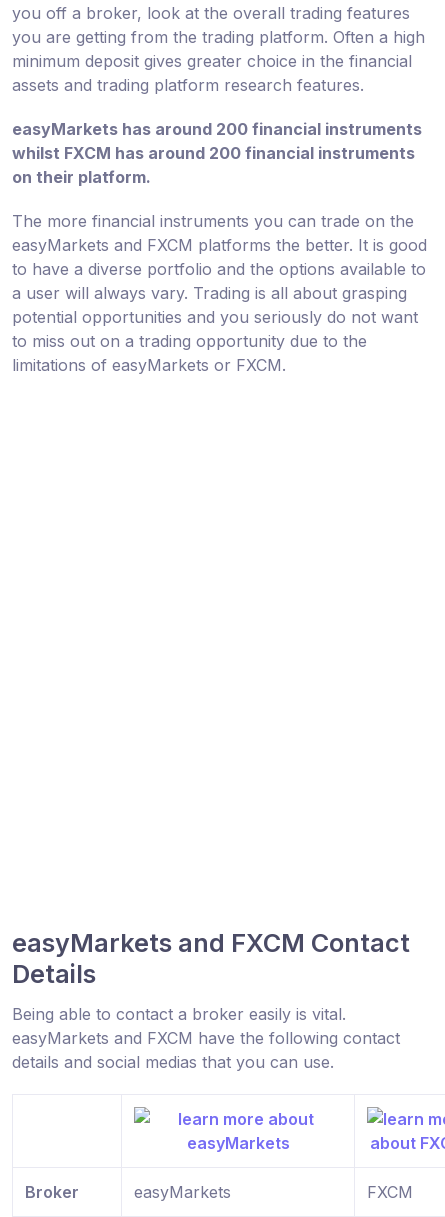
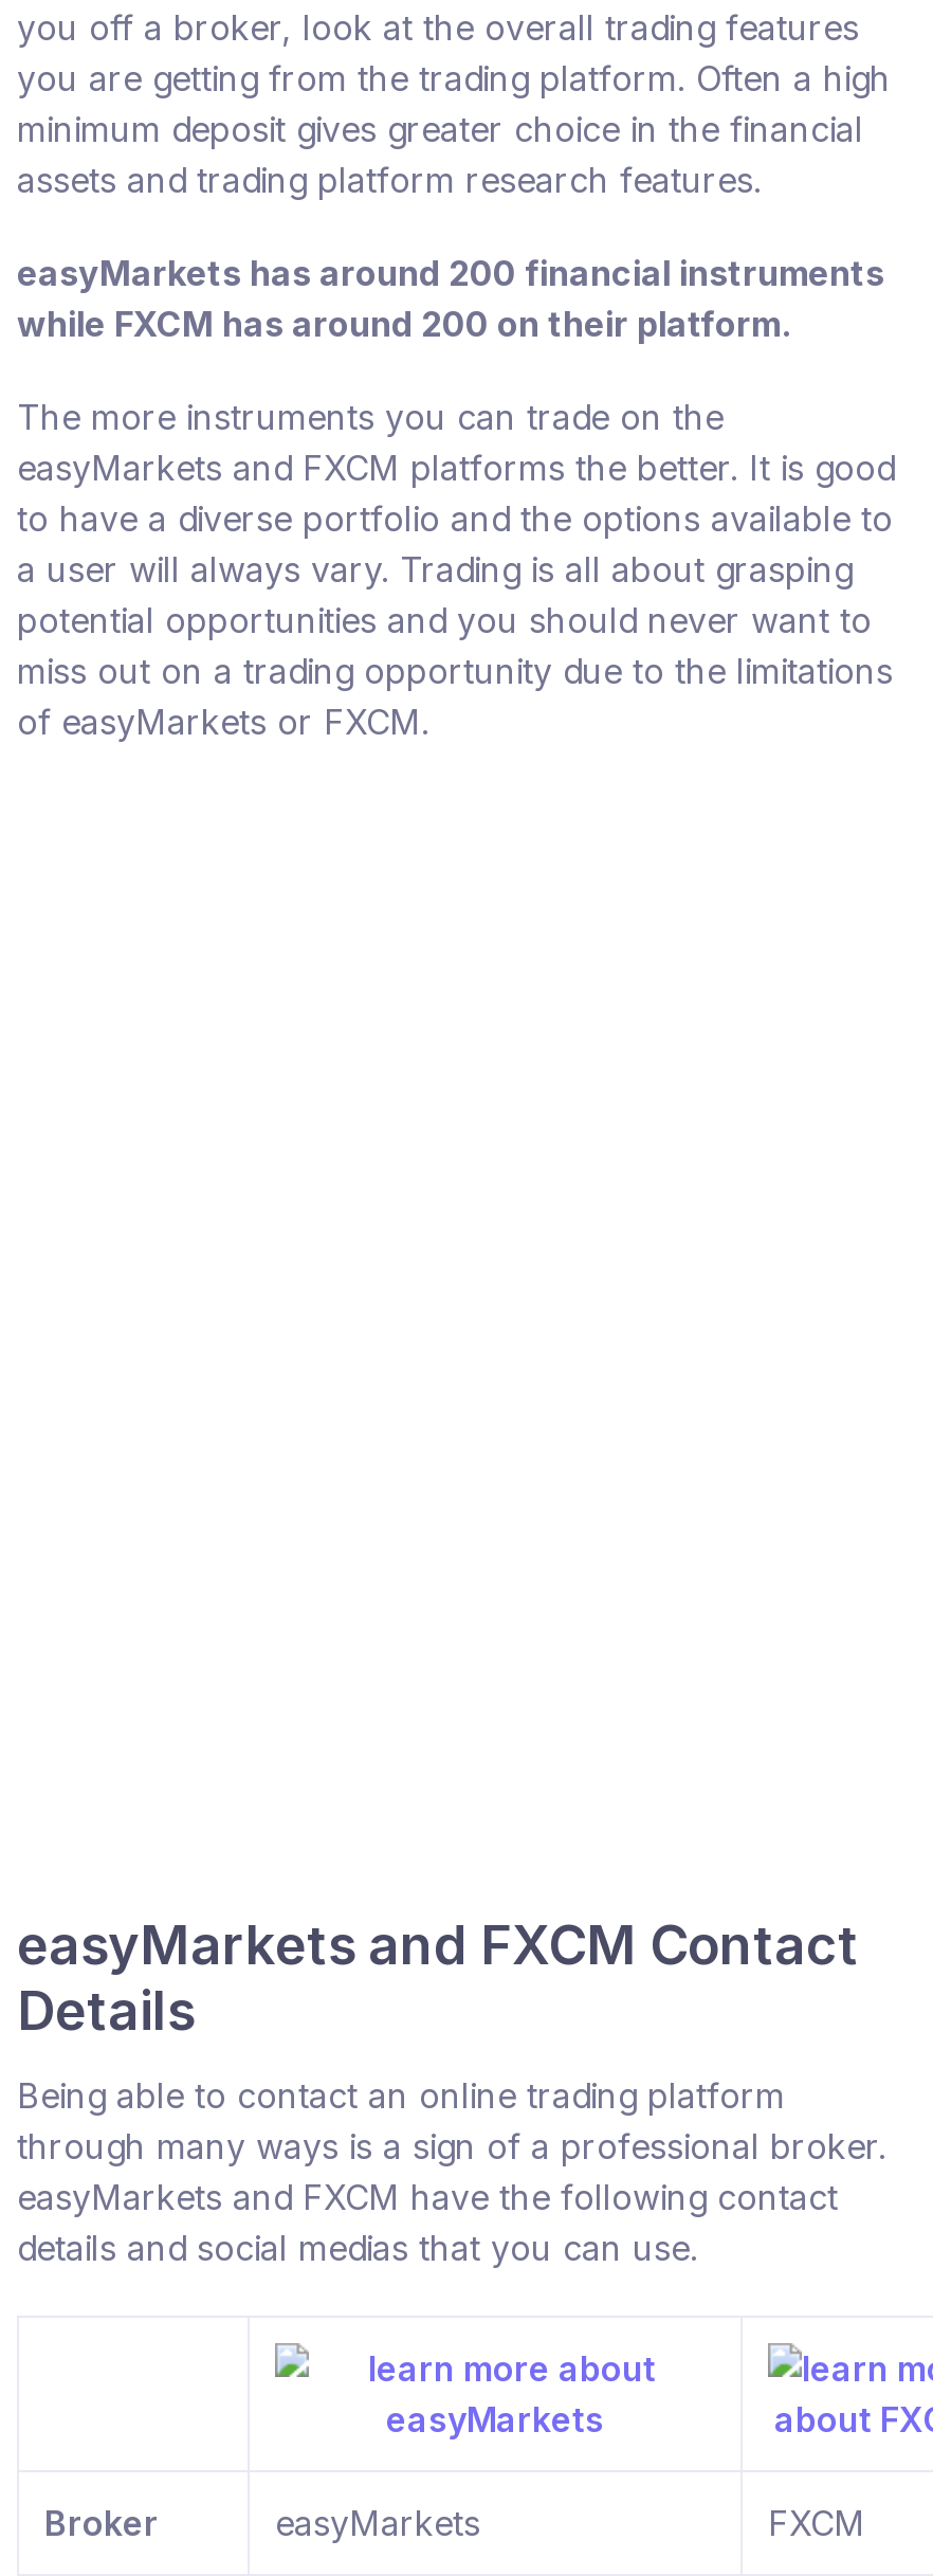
[12,143,415,187] whilst FXCM has around 200 financial instruments | on their platform. -> [17,303,791,346] while FXCM has around 200 on their platform.
[12,211,414,231] The more financial instruments you can trade on the -> [17,396,724,439] The more instruments you can trade on the
moved [12,235,427,303] -> [17,447,895,591]: easyMarkets and FXCM platforms the better. It is good | to have a diverse portfolio and the options available to | a user will always vary. Trading is all about grasping
[12,307,418,375] potential opportunities and you seriously do not want | to miss out on a trading opportunity due to the | limitations of easyMarkets or FXCM. -> [17,600,893,744] potential opportunities and you should never want to | miss out on a trading opportunity due to the limitations | of easyMarkets or FXCM.
moved [12,928,410,989] -> [17,1914,859,2043]: easyMarkets and FXCM Contact | Details
[12,1004,346,1024] Being able to contact a broker easily is vital. -> [17,2075,886,2168] Being able to contact an online trading platform | through many ways is a sign of a professional broker.

